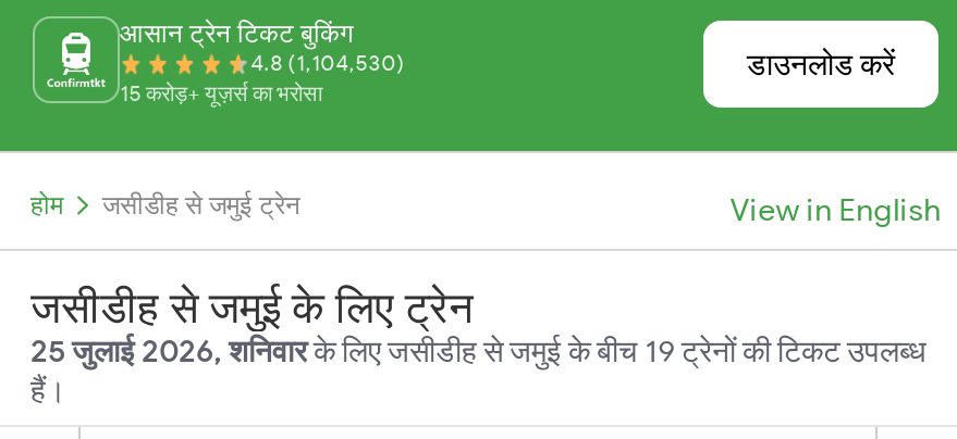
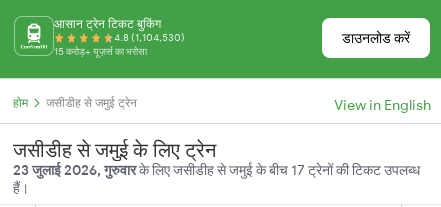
[30,331,925,371] 25 जुलाई 2026, शनिवारके लिए जसीडीह से जमुई के बीच 19 ट्रेनों की टिकट उपलब्ध -> [13,161,420,179] 23 जुलाई 2026, गुरुवारके लिए जसीडीह से जमुई के बीच 17 ट्रेनों की टिकट उपलब्ध

